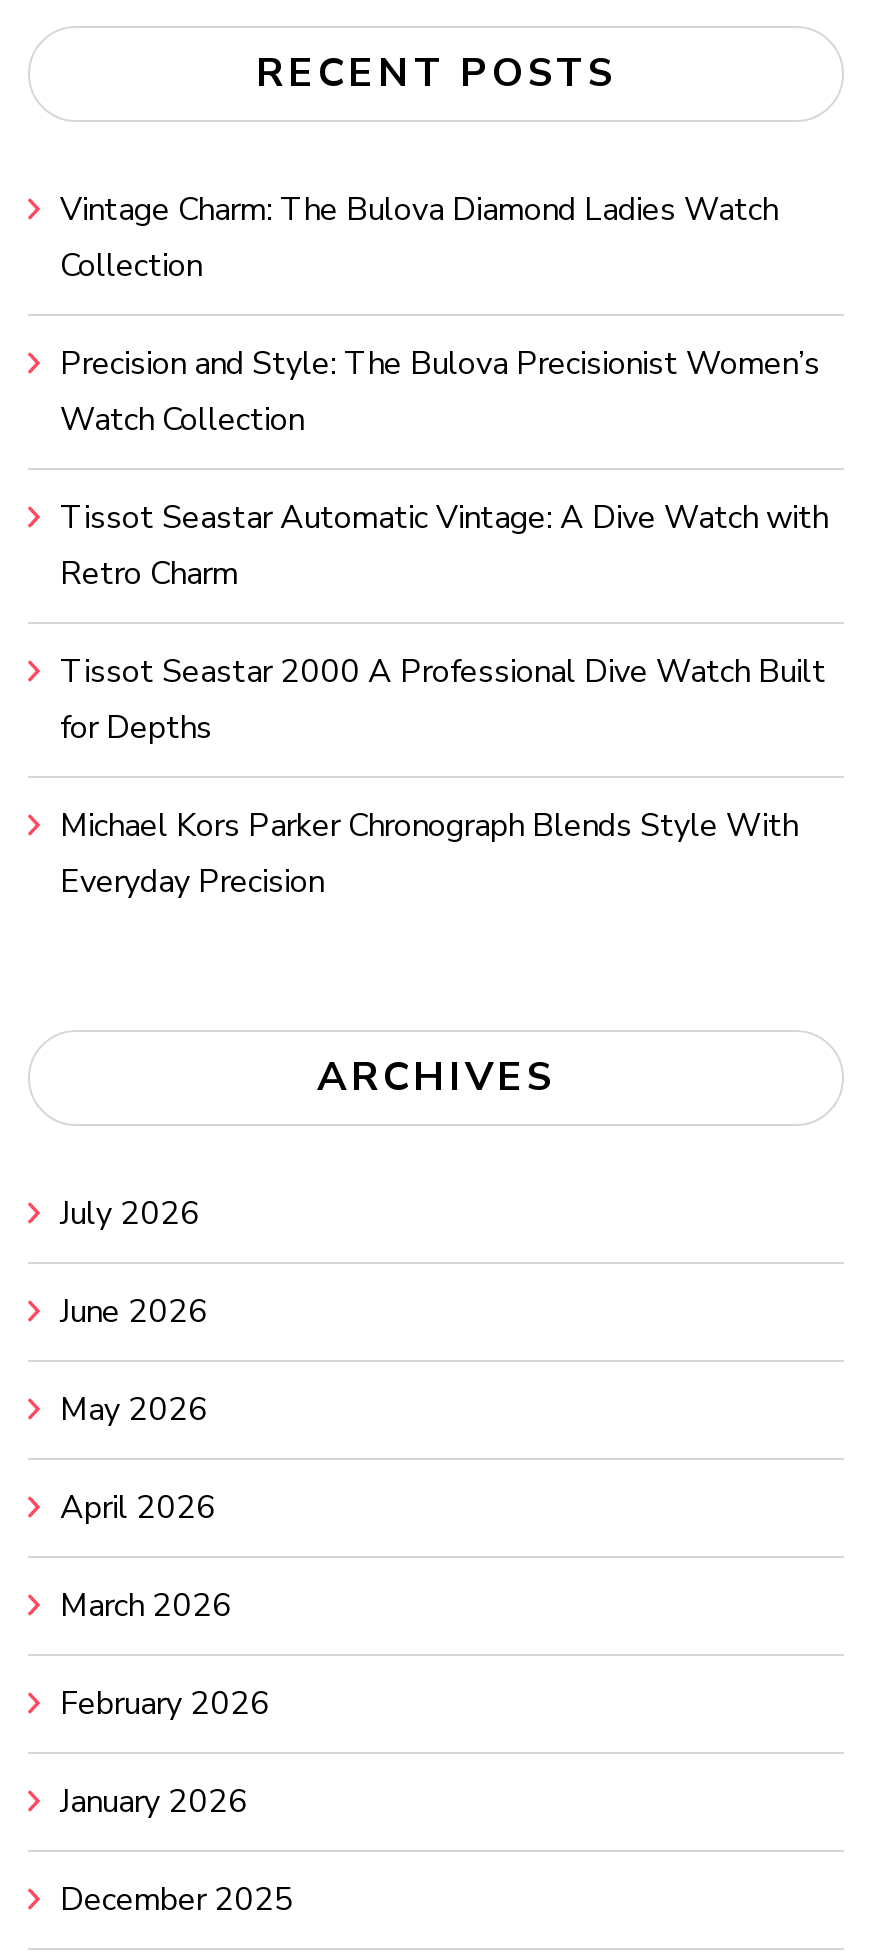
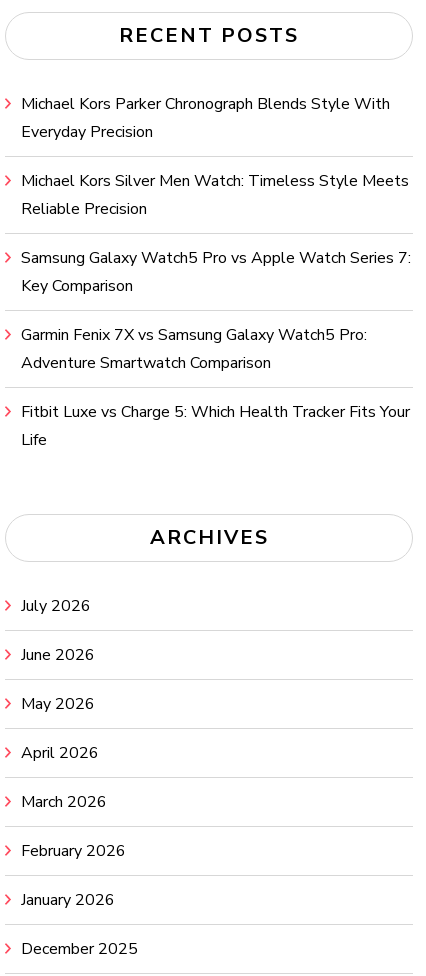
[60,188,828,750] Vintage Charm: The Bulova Diamond Ladies Watch | Collection | Precision and Style: The Bulova Precisionist Women’s | Watch Collection | Tissot Seastar Automatic Vintage: A Dive Watch with | Retro Charm | Tissot Seastar 2000 A Professional Dive Watch Built | for Depths -> none
moved [60,804,798,904] -> [21,93,390,143]: Michael Kors Parker Chronograph Blends Style With | Everyday Precision
none -> [21,170,411,451] Michael Kors Silver Men Watch: Timeless Style Meets | Reliable Precision | Samsung Galaxy Watch5 Pro vs Apple Watch Series 7: | Key Comparison | Garmin Fenix 7X vs Samsung Galaxy Watch5 Pro: | Adventure Smartwatch Comparison | Fitbit Luxe vs Charge 5: Which Health Tracker Fits Your | Life

